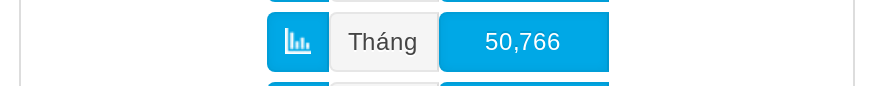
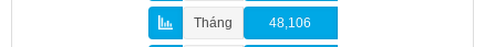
[485,29,561,57] 50,766 -> [269,16,311,31] 48,106

